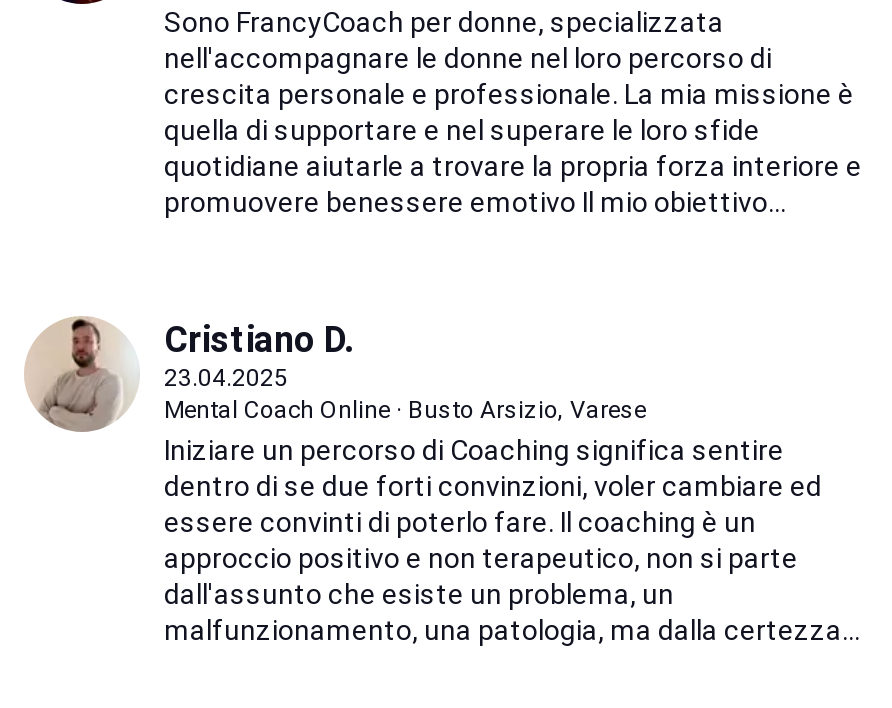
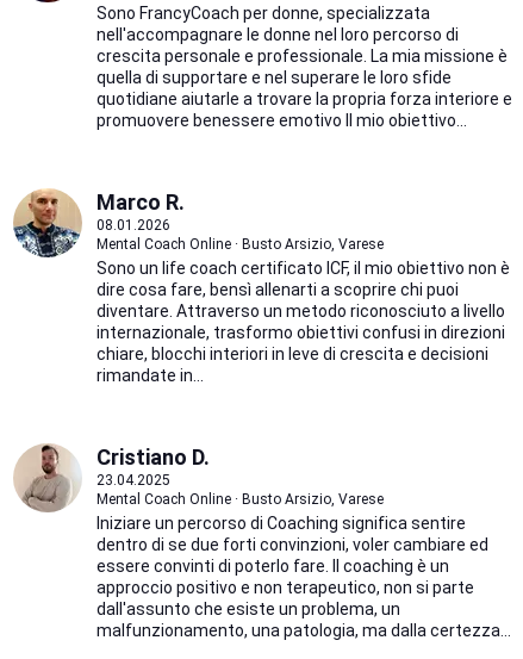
none -> [13,188,510,385] [image] | Marco R. | 08.01.2026 | Mental Coach Online · Busto Arsizio, Varese | Sono un life coach certificato ICF, il mio obiettivo non è | dire cosa fare, bensì allenarti a scoprire chi puoi | diventare. Attraverso un metodo riconosciuto a livello | internazionale, trasformo obiettivi confusi in direzioni | chiare, blocchi interiori in leve di crescita e decisioni | rimandate in...

